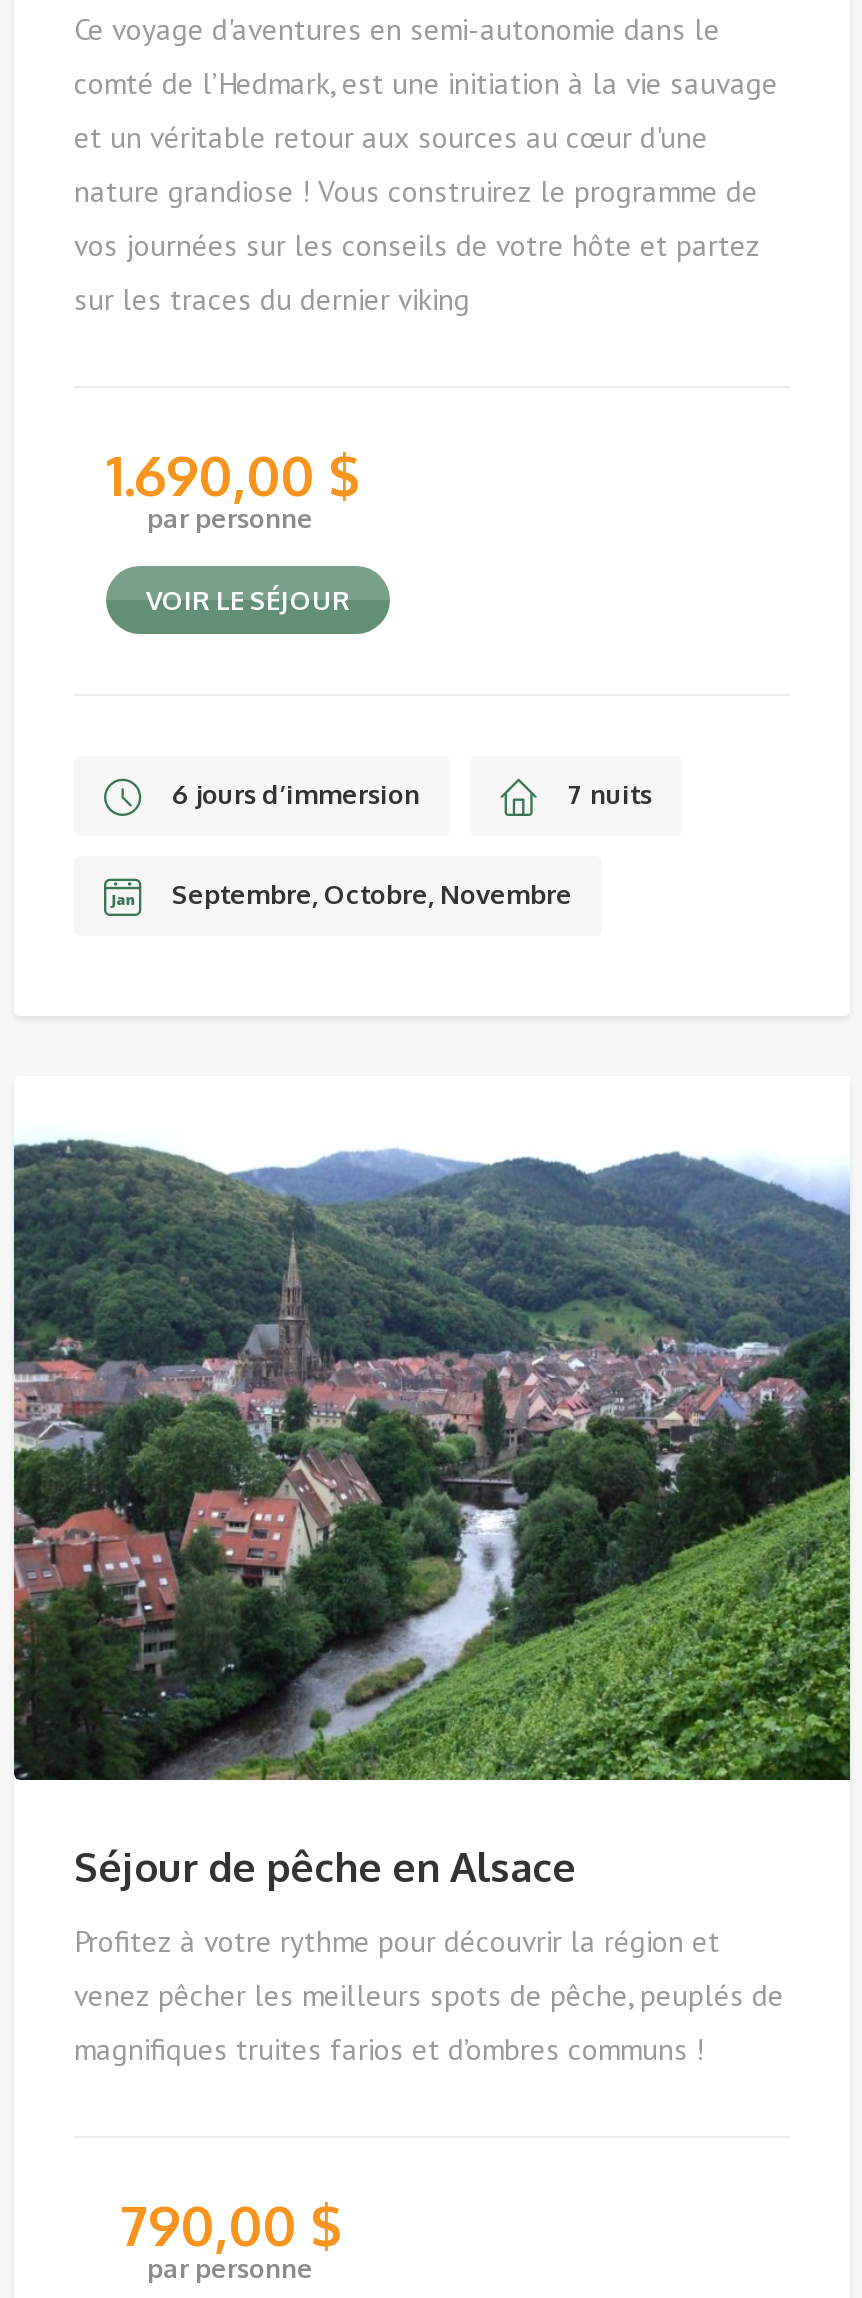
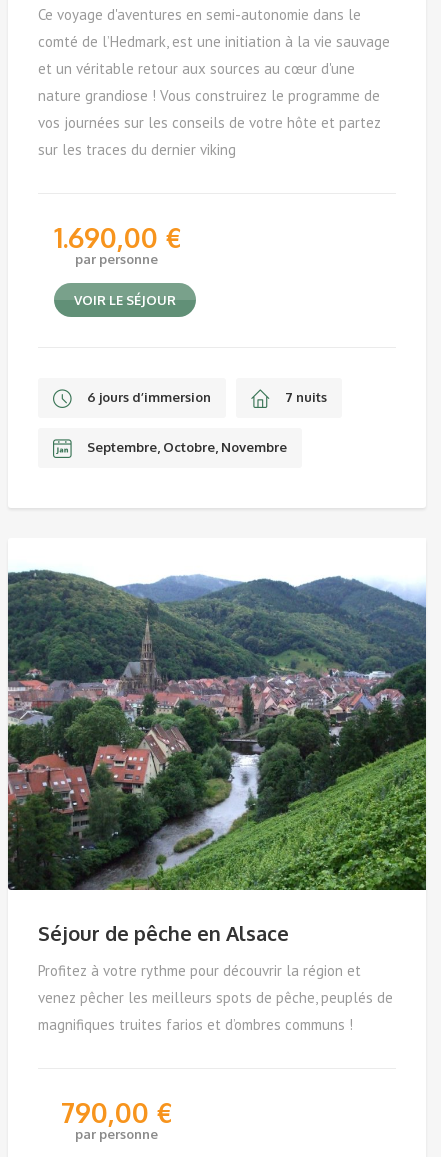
[106,440,358,508] 1.690,00 $ -> [54,220,181,254] 1.690,00 €
[120,2190,340,2258] 790,00 $ -> [60,1095,171,1129] 790,00 €

